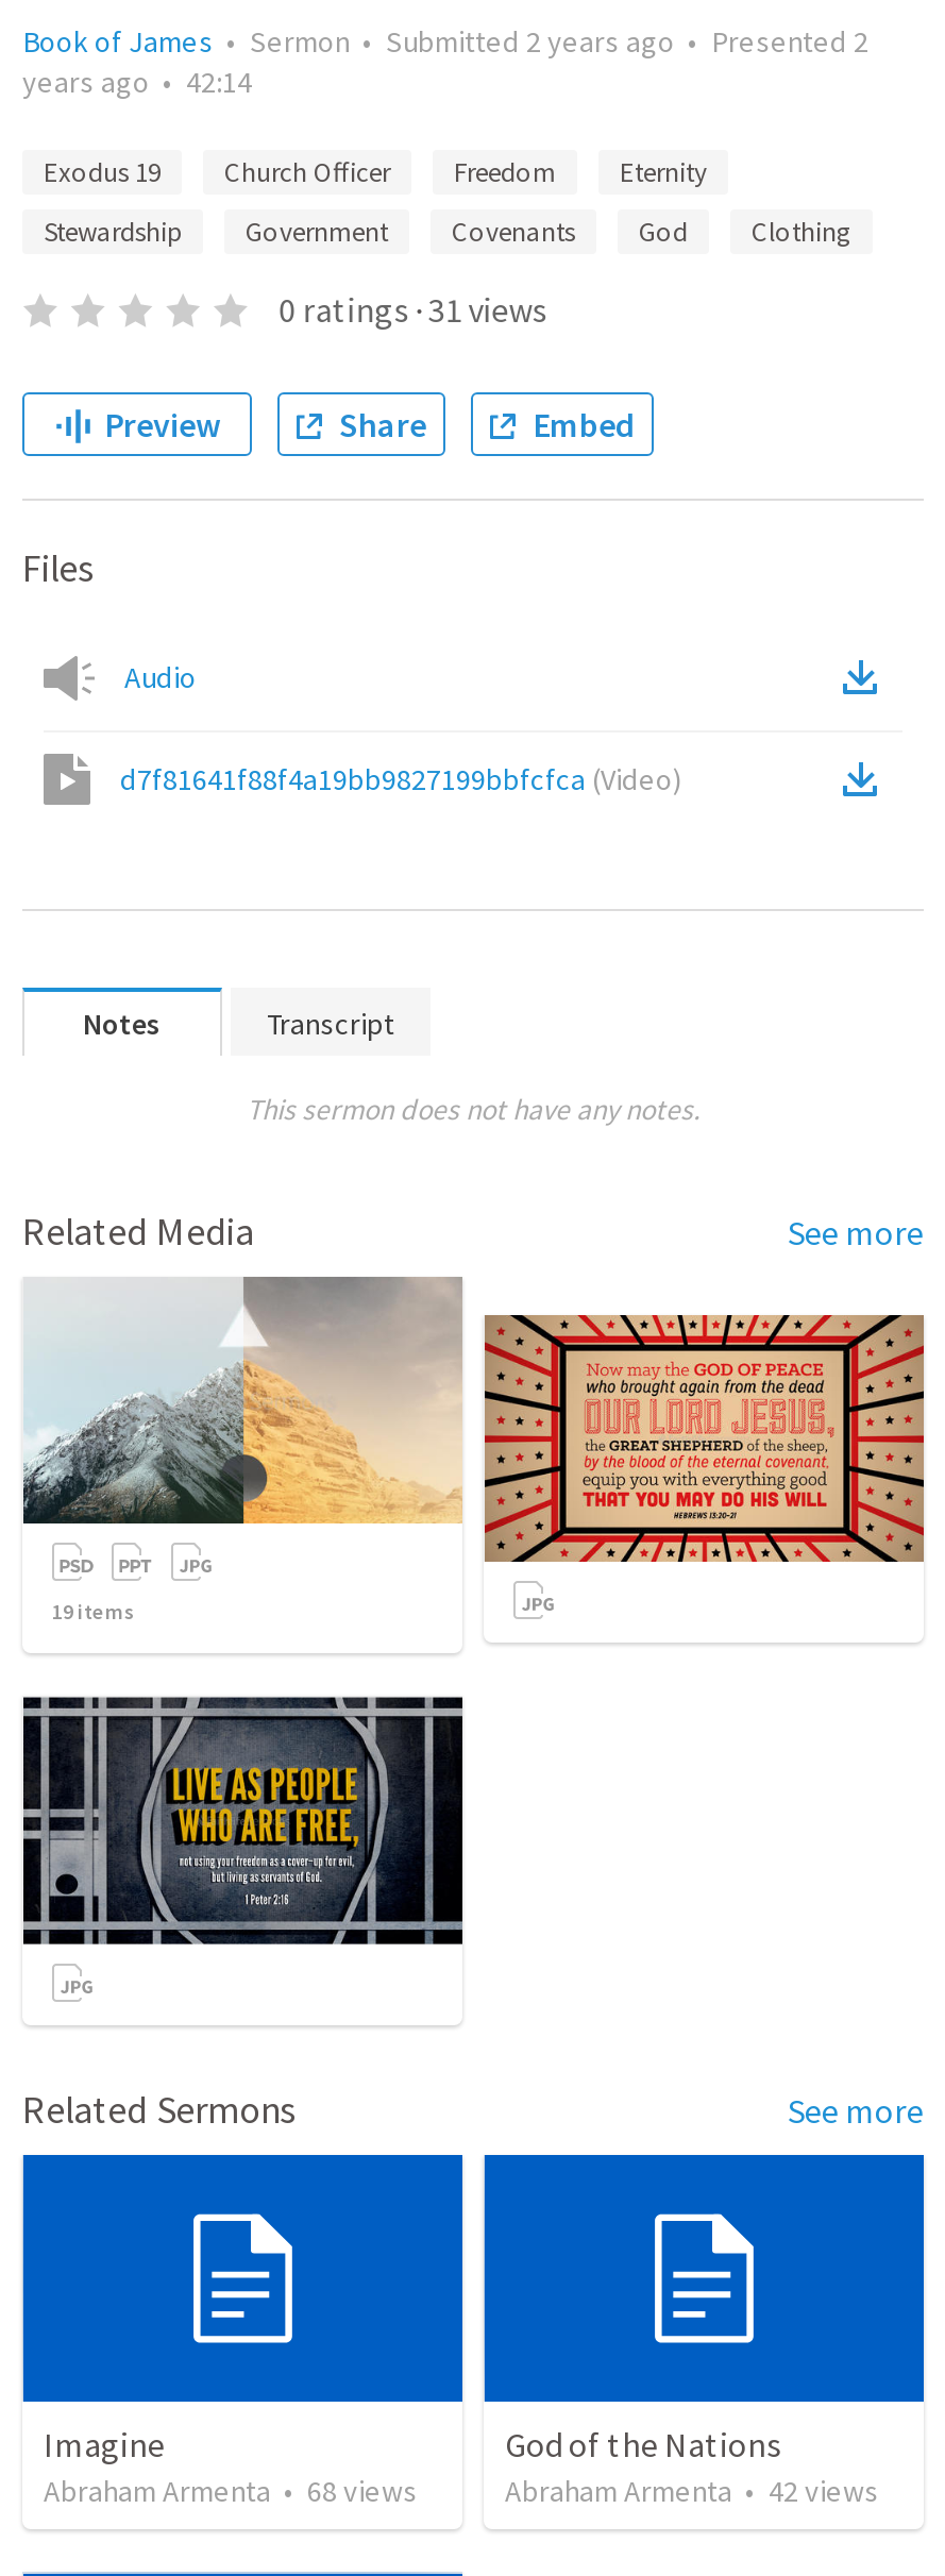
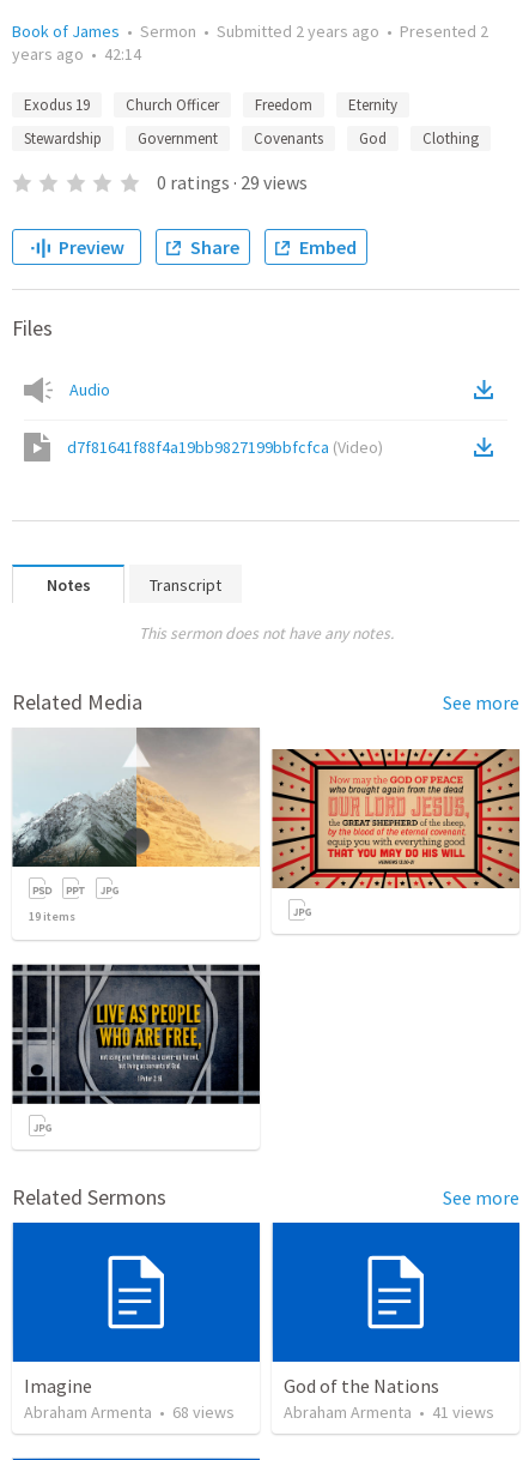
[279,288,547,331] 0 ratings · 31 views -> [156,170,307,194] 0 ratings · 29 views
[505,2472,879,2511] Abraham Armenta • 42 views -> [284,1402,494,1423] Abraham Armenta • 41 views

